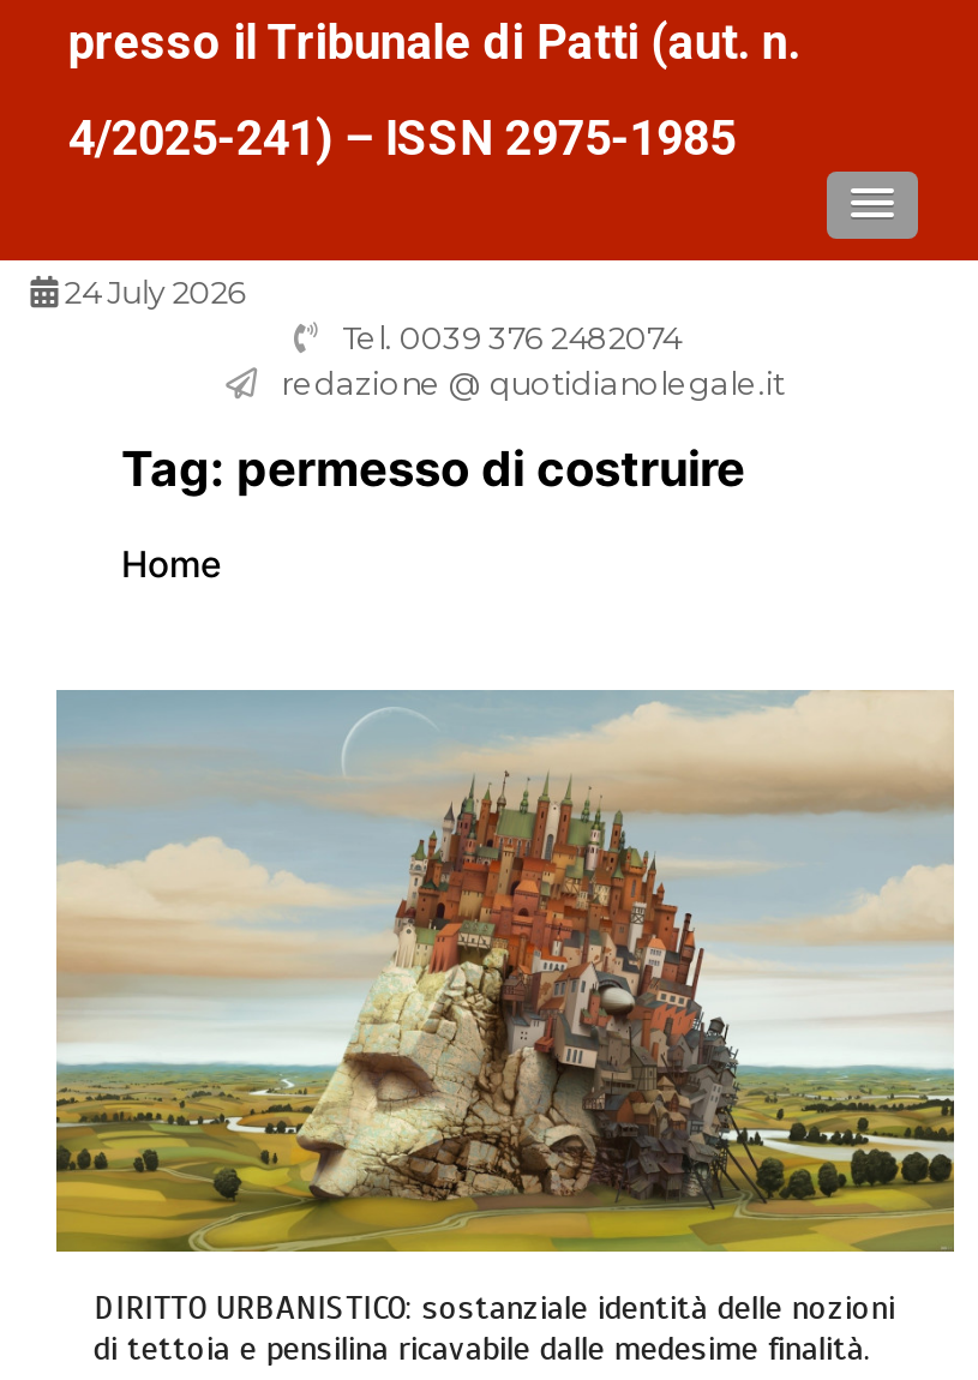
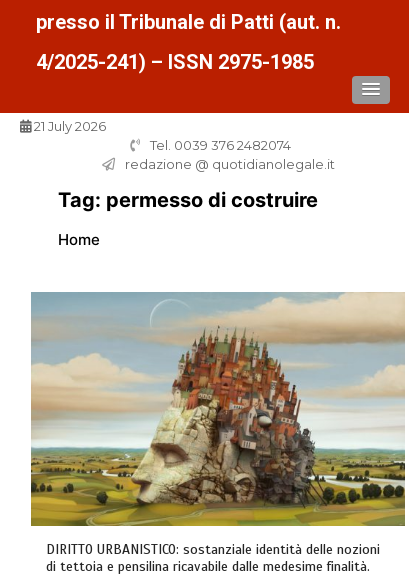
[57,273,246,312] 24 July 2026 -> [31,118,106,134] 21 July 2026

